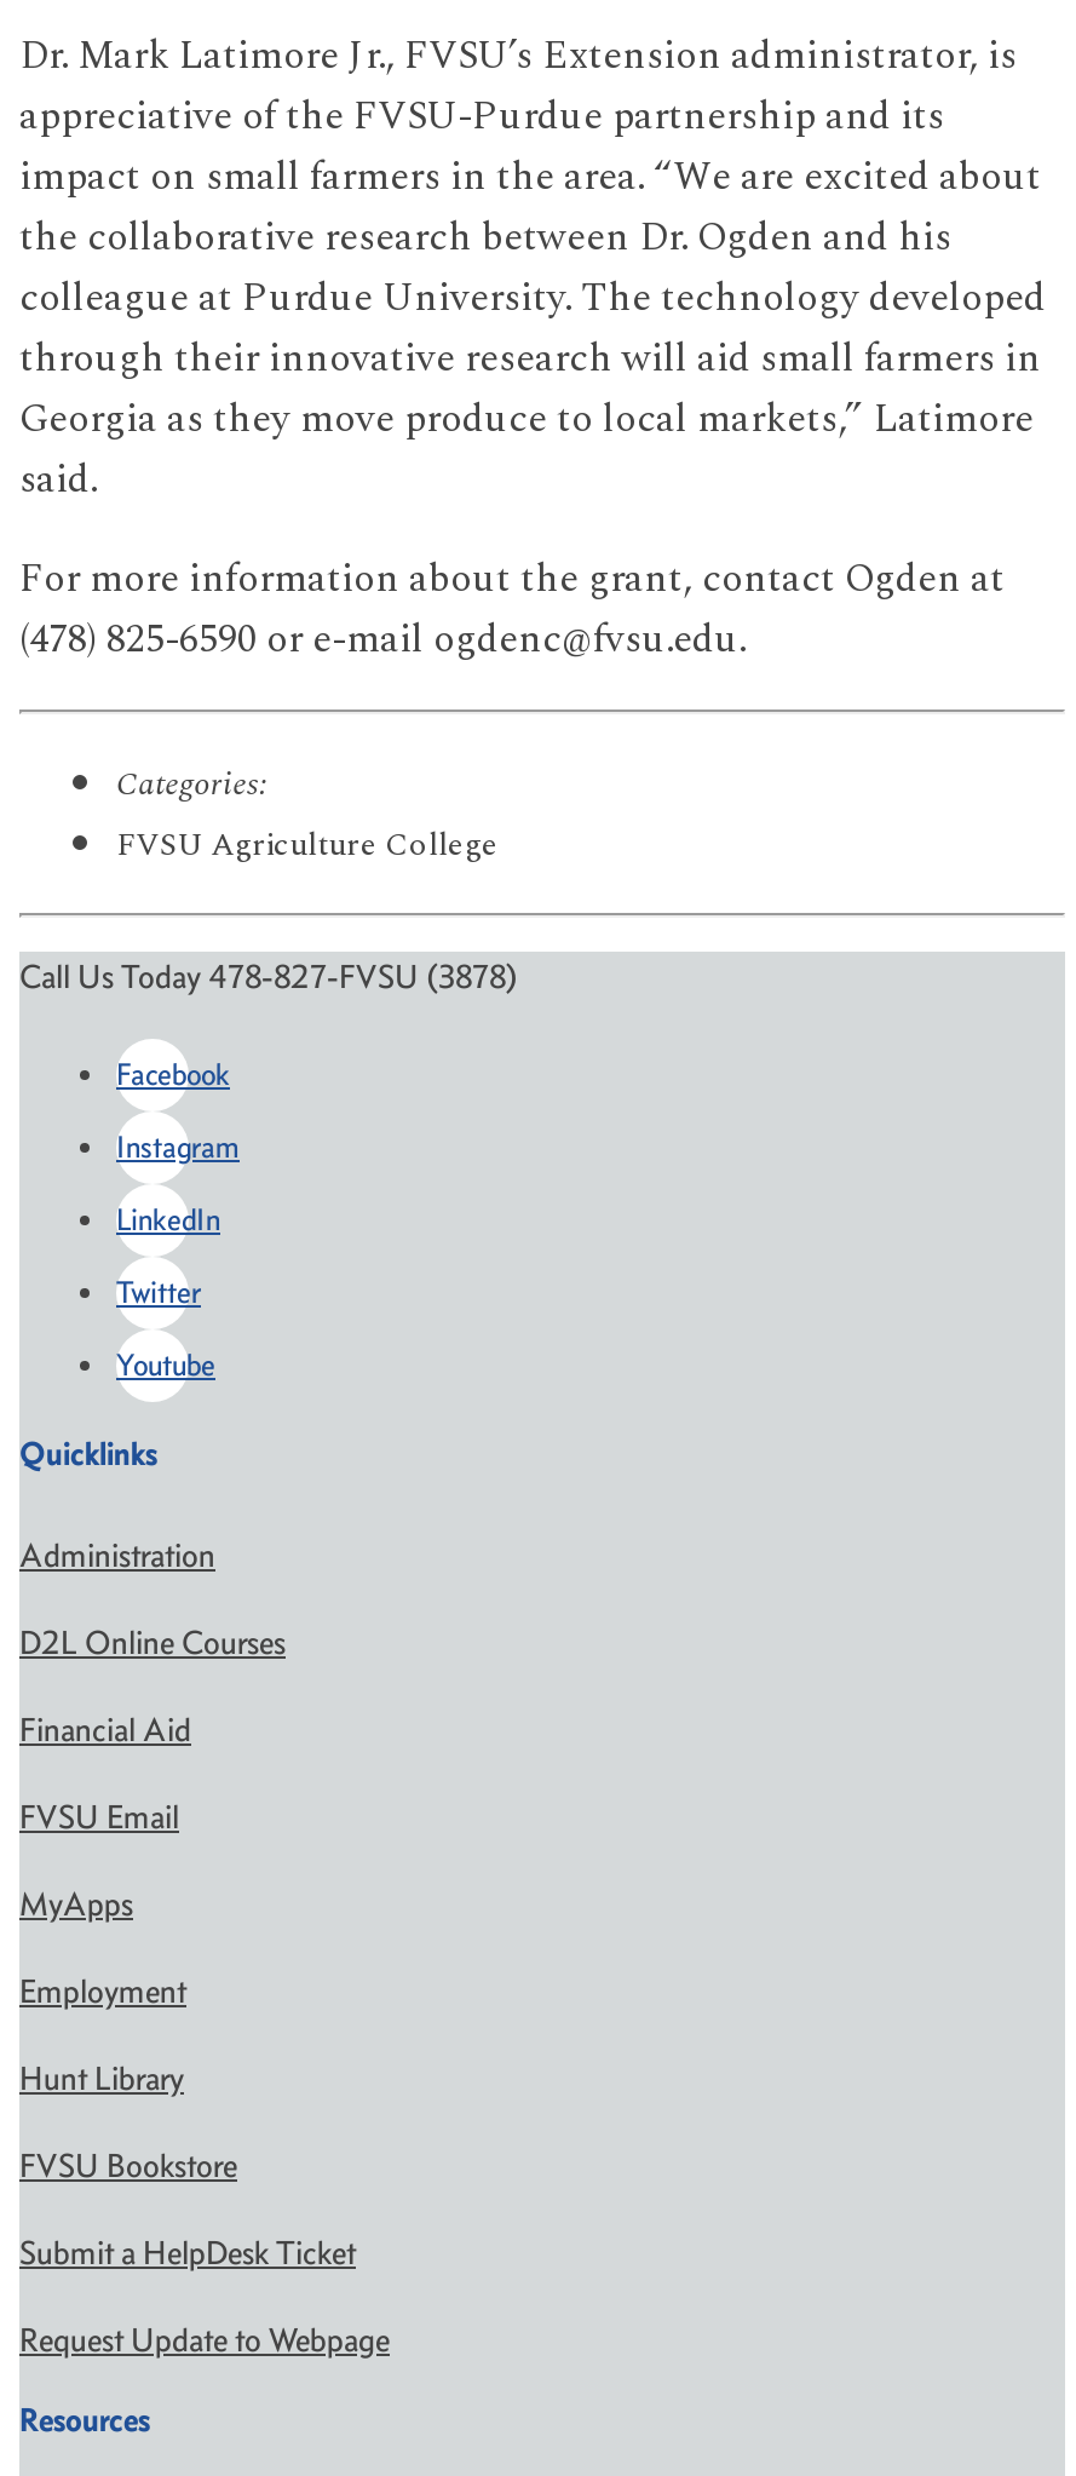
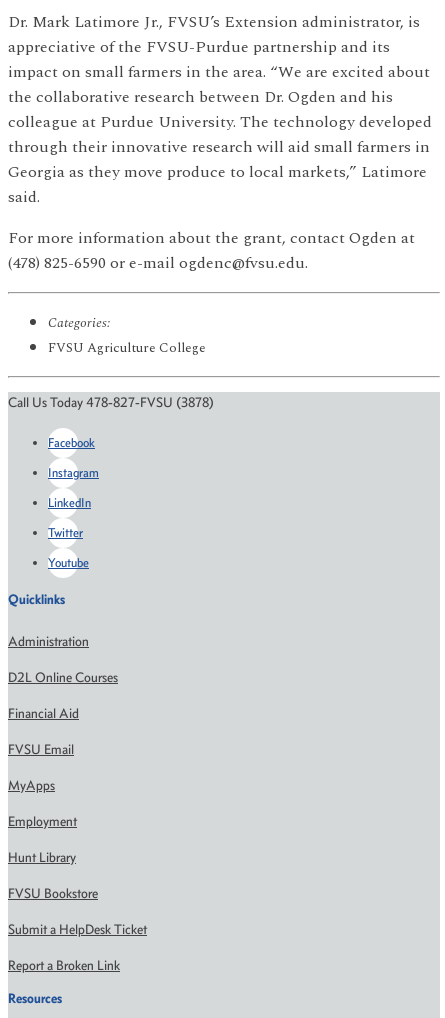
[19,2321,390,2362] Request Update to Webpage -> [8,957,120,974] Report a Broken Link

